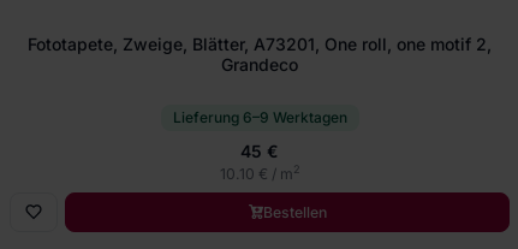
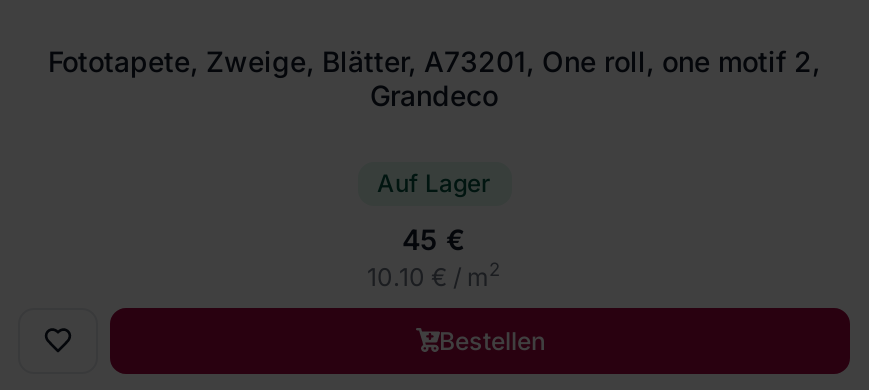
[172,108,347,126] Lieferung 6–9 Werktagen -> [377,168,491,198] Auf Lager

